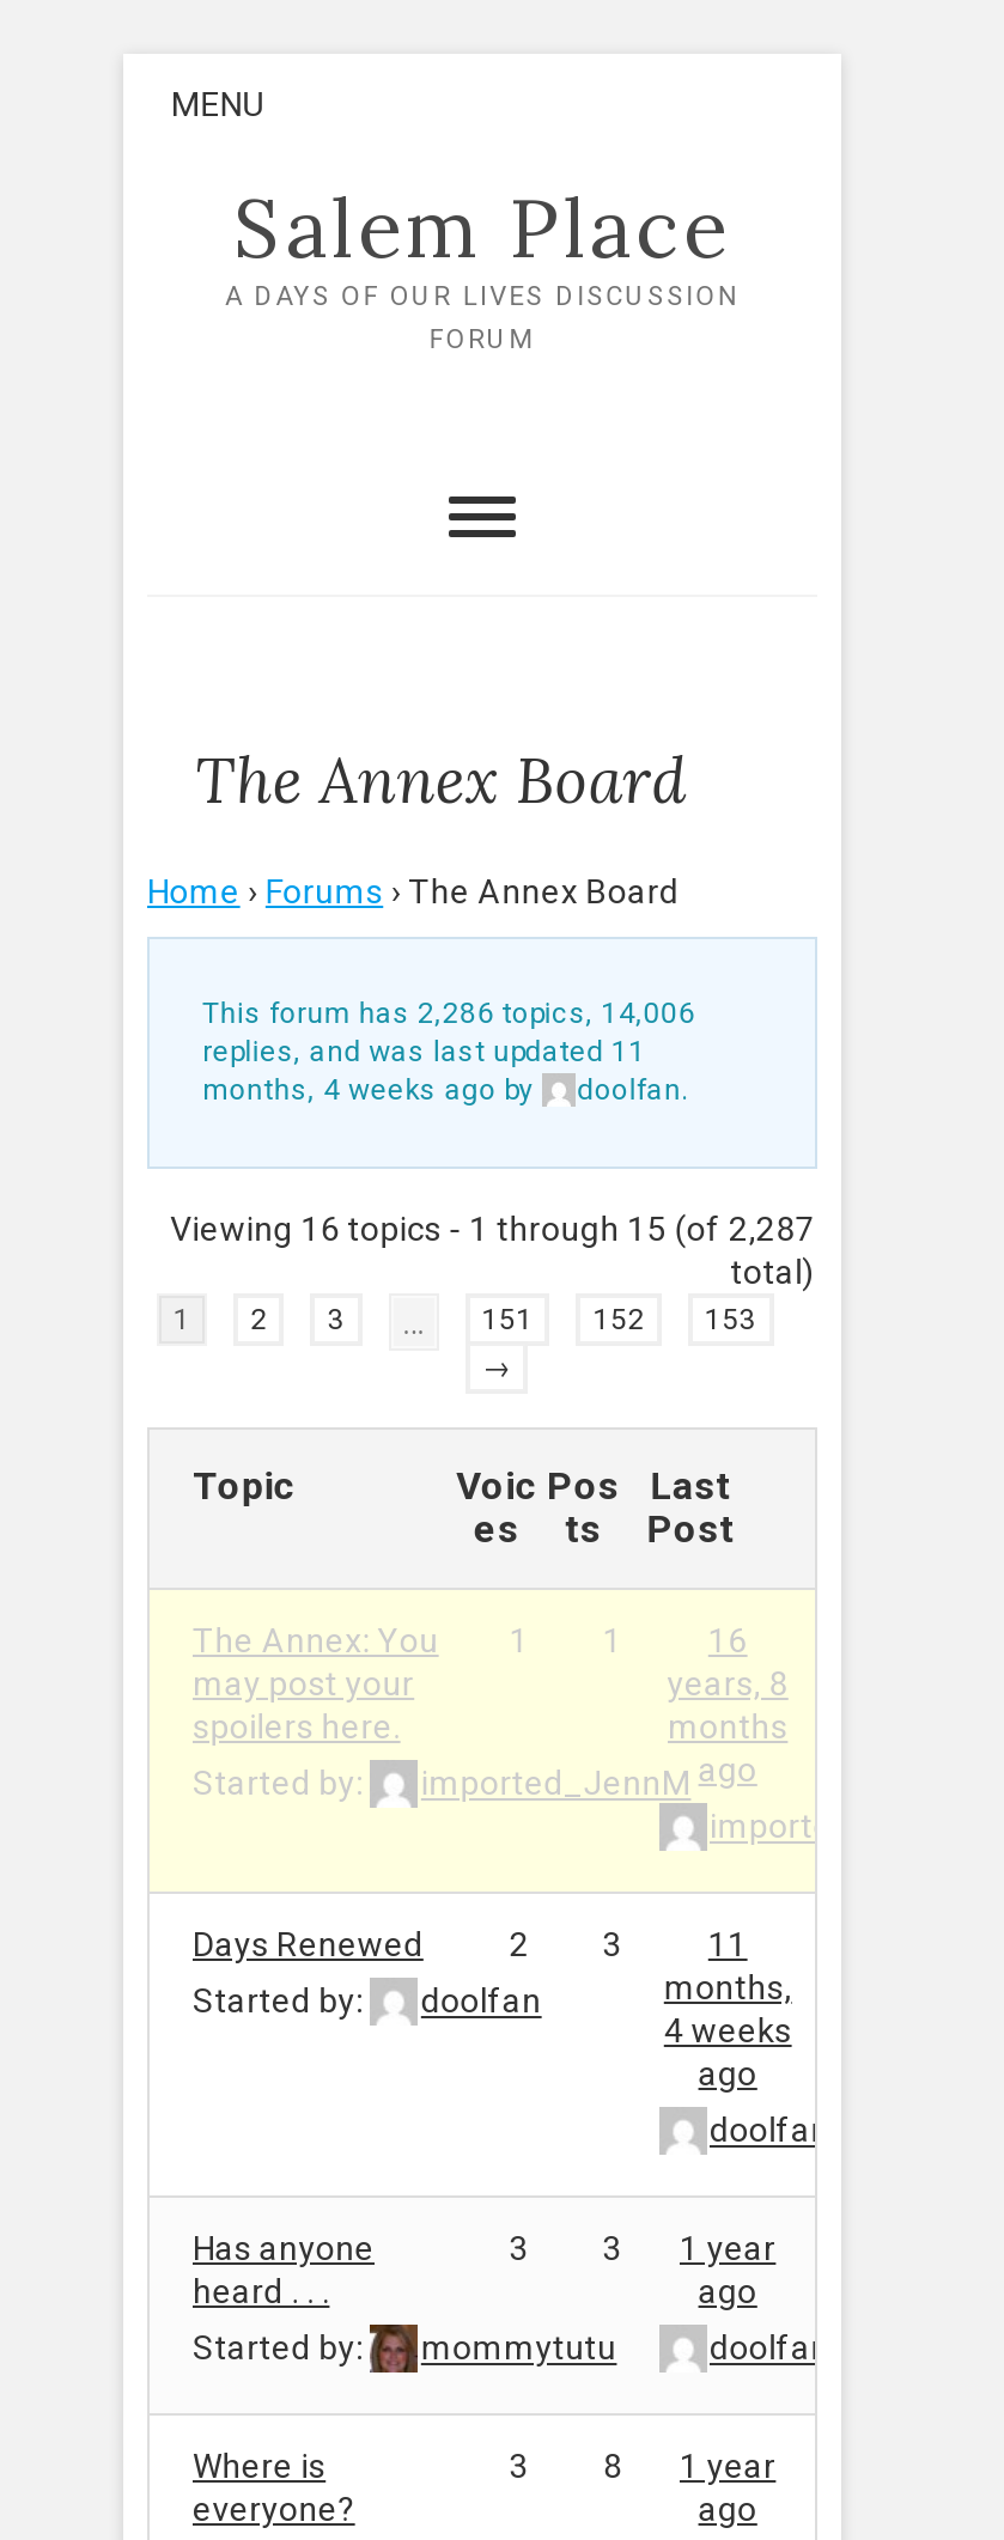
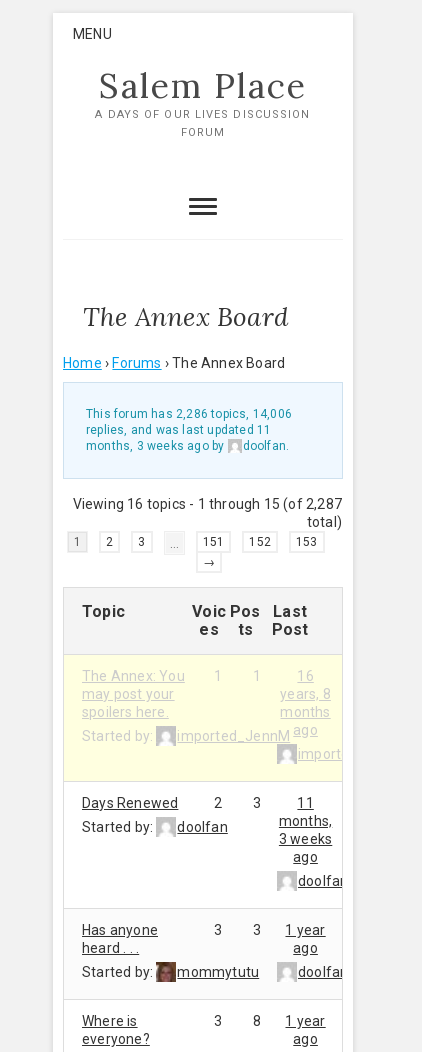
[202,1073,541,1107] months, 4 weeks ago by -> [86,439,228,453] months, 3 weeks ago by
[664,2011,792,2049] 4 weeks -> [279,831,332,847] 3 weeks

